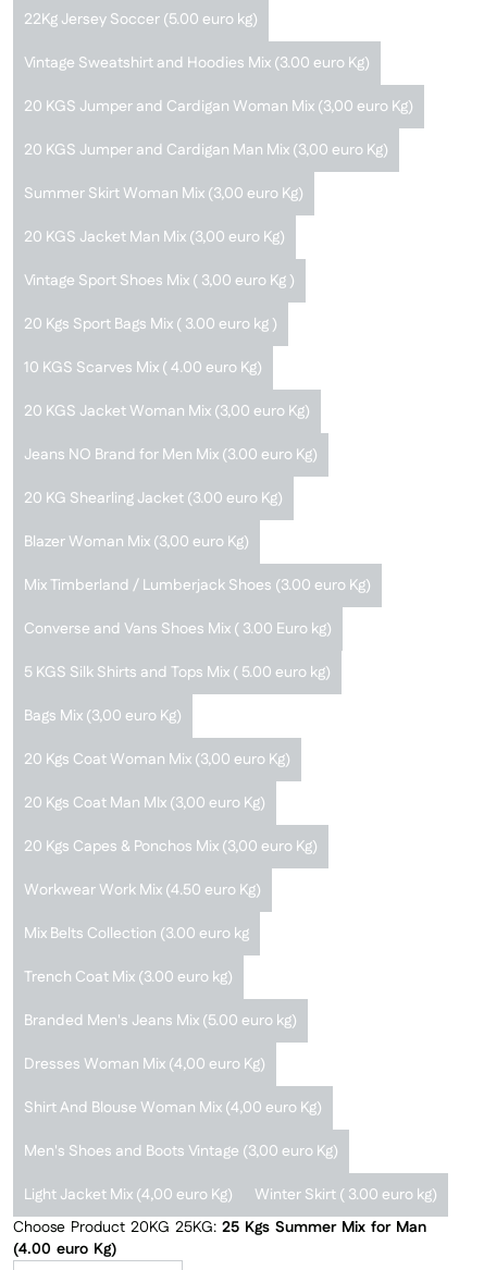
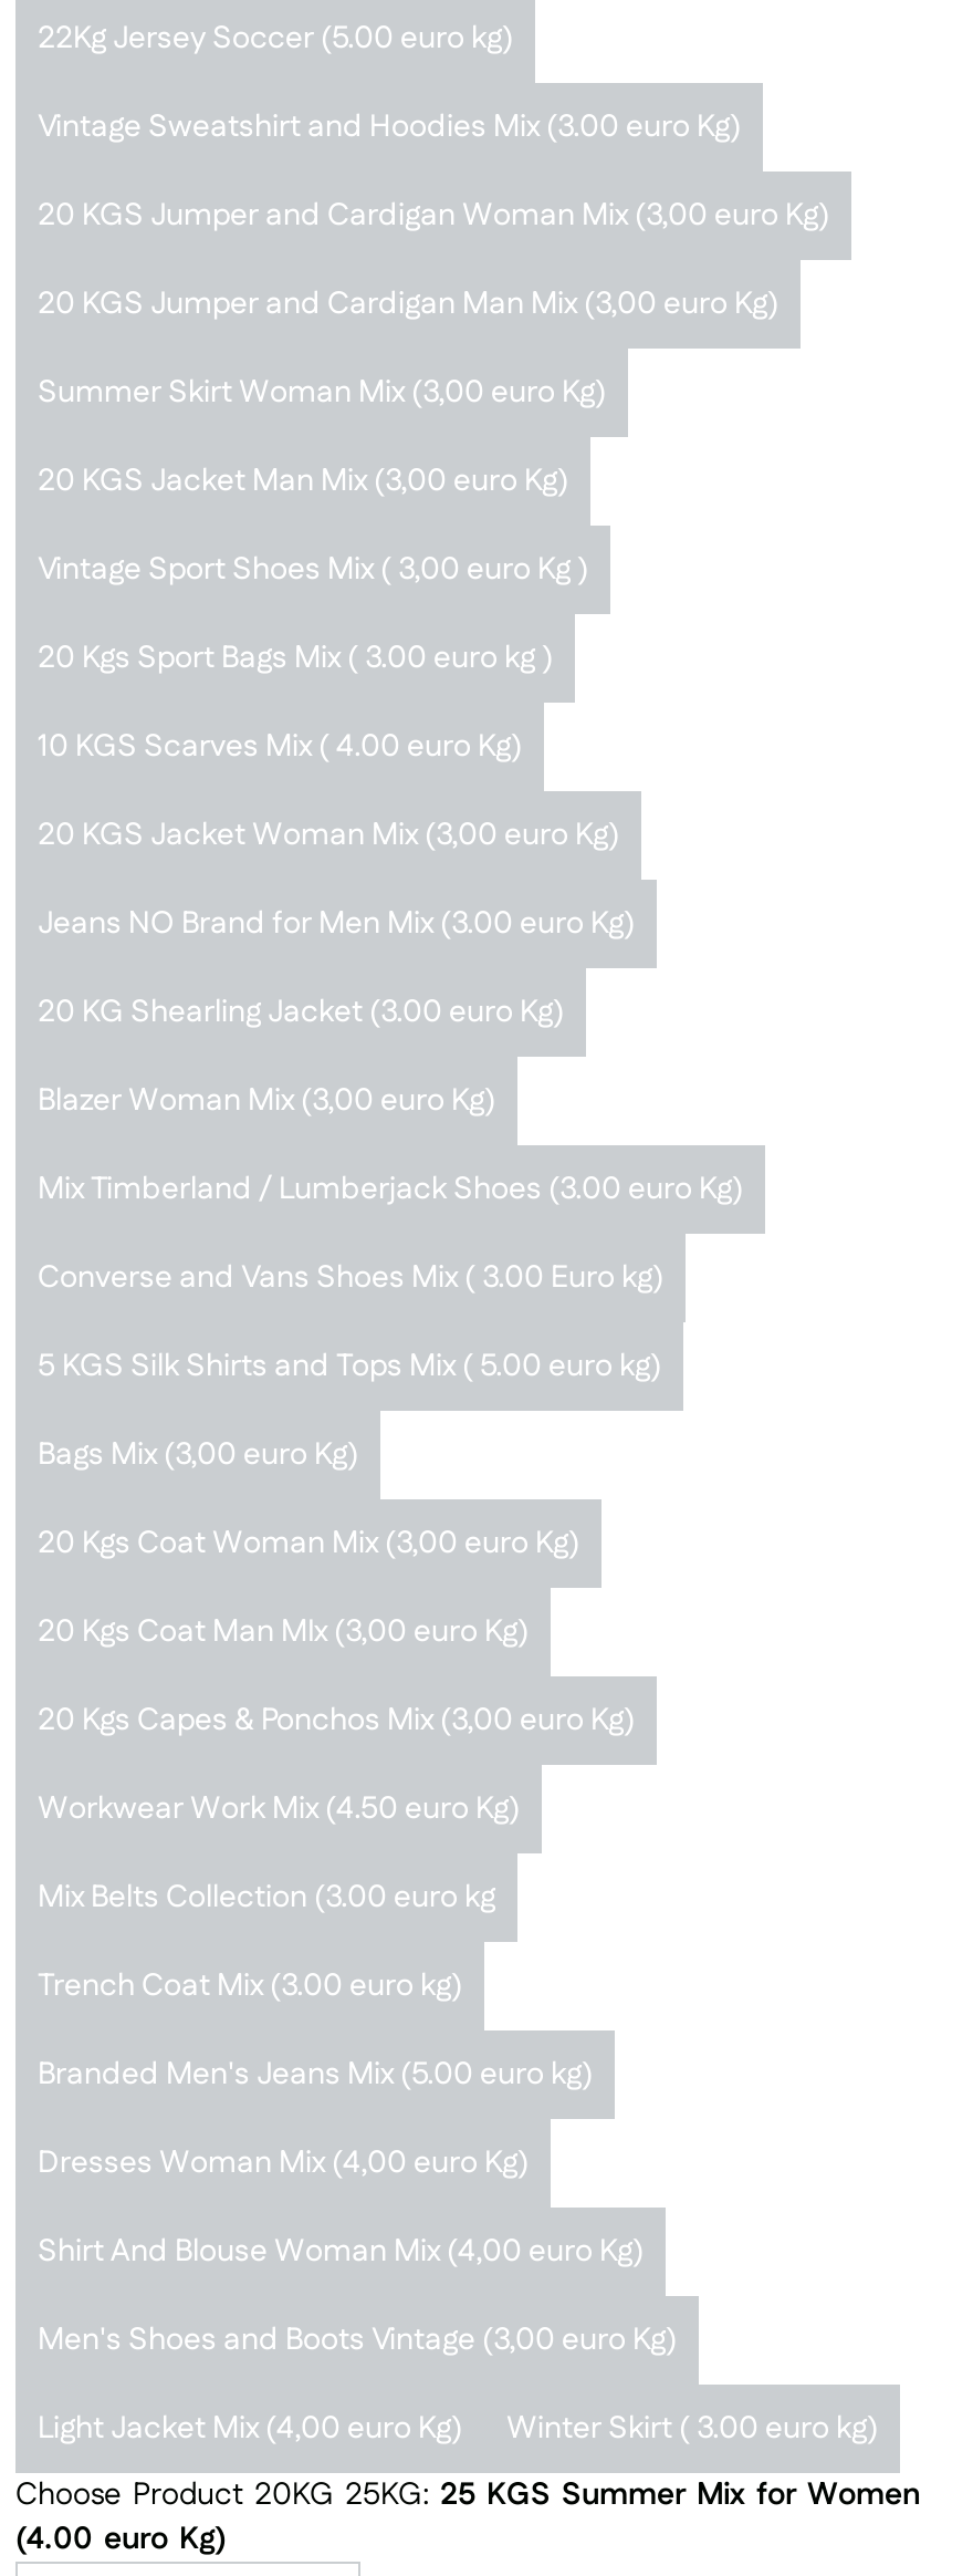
[13,1217,426,1239] Choose Product 20KG 25KG: 25 Kgs Summer Mix for Man -> [15,2474,920,2518] Choose Product 20KG 25KG: 25 KGS Summer Mix for Women

